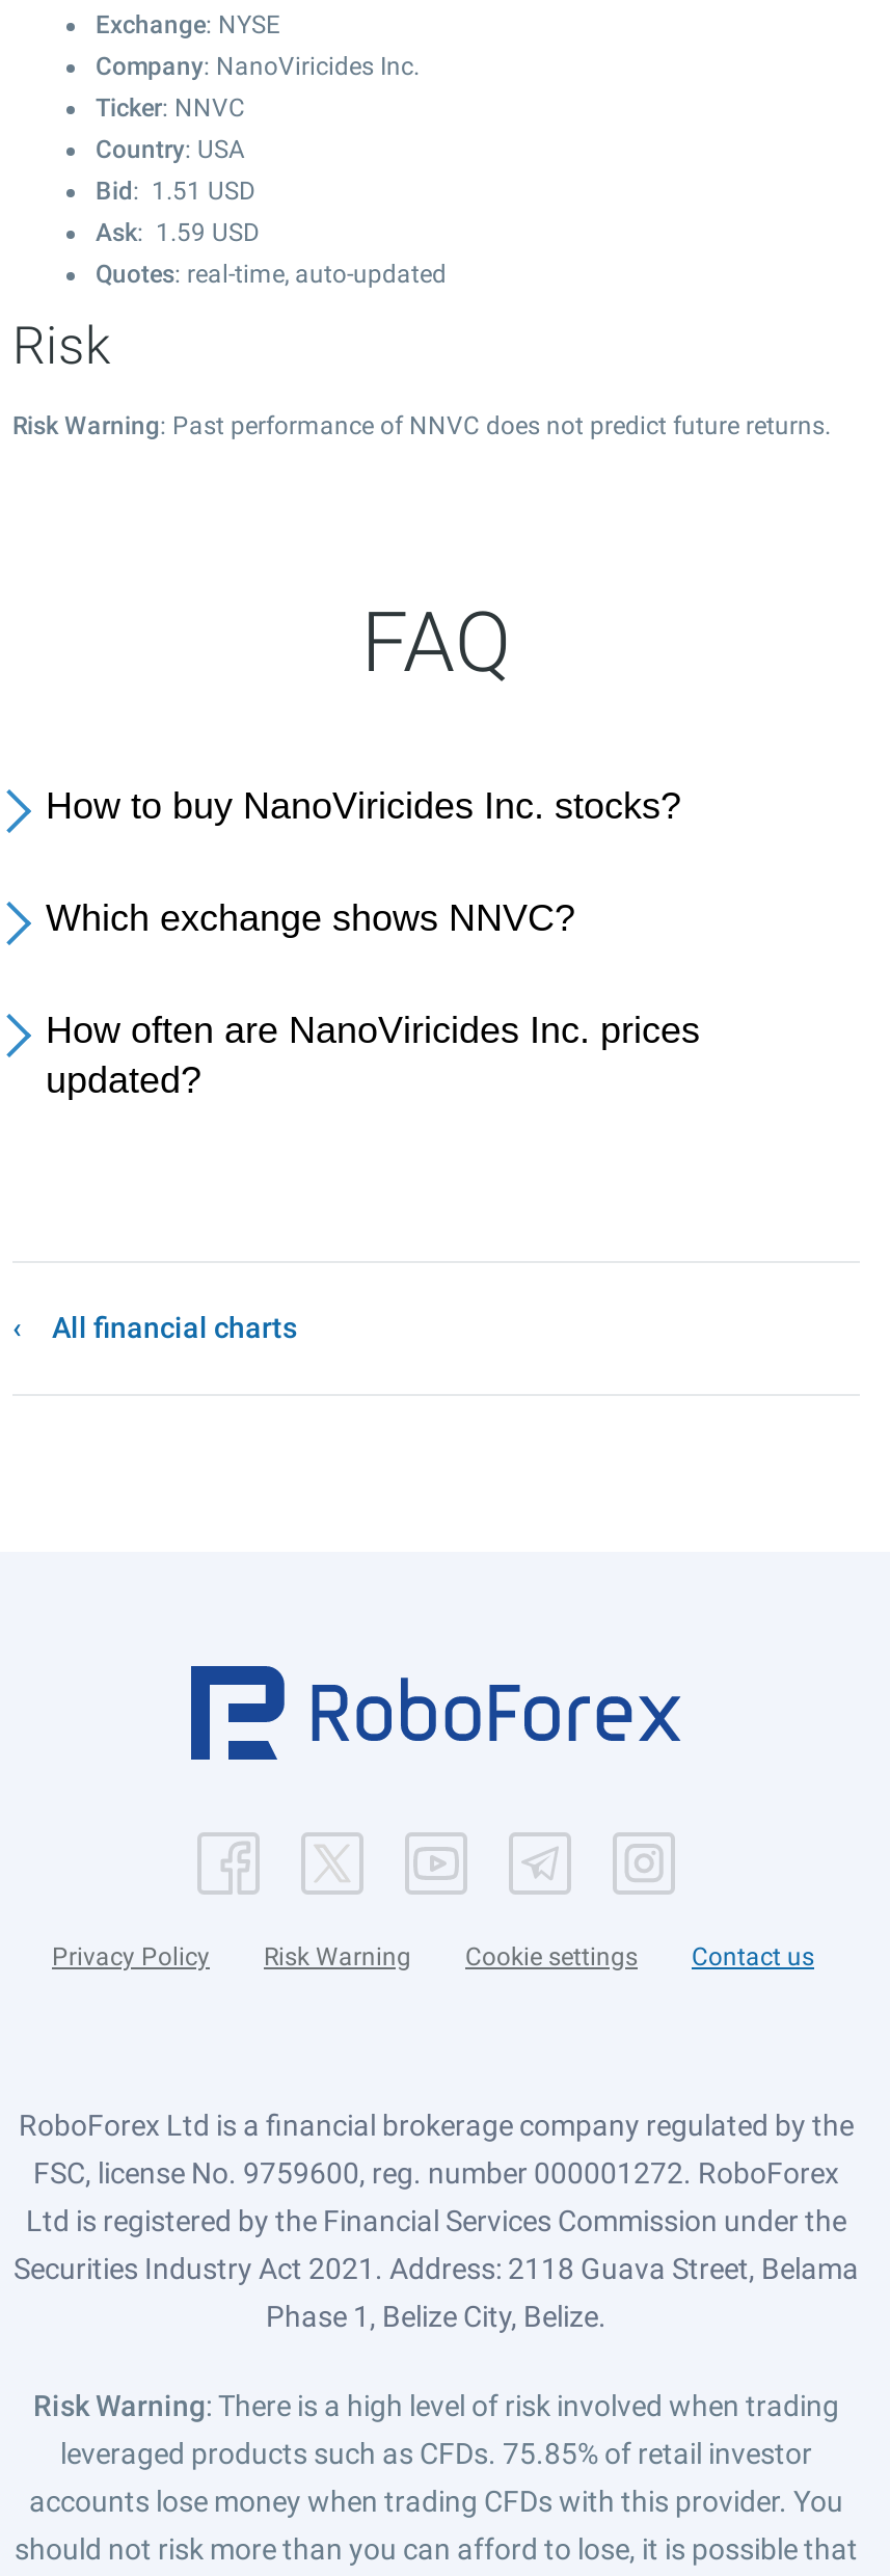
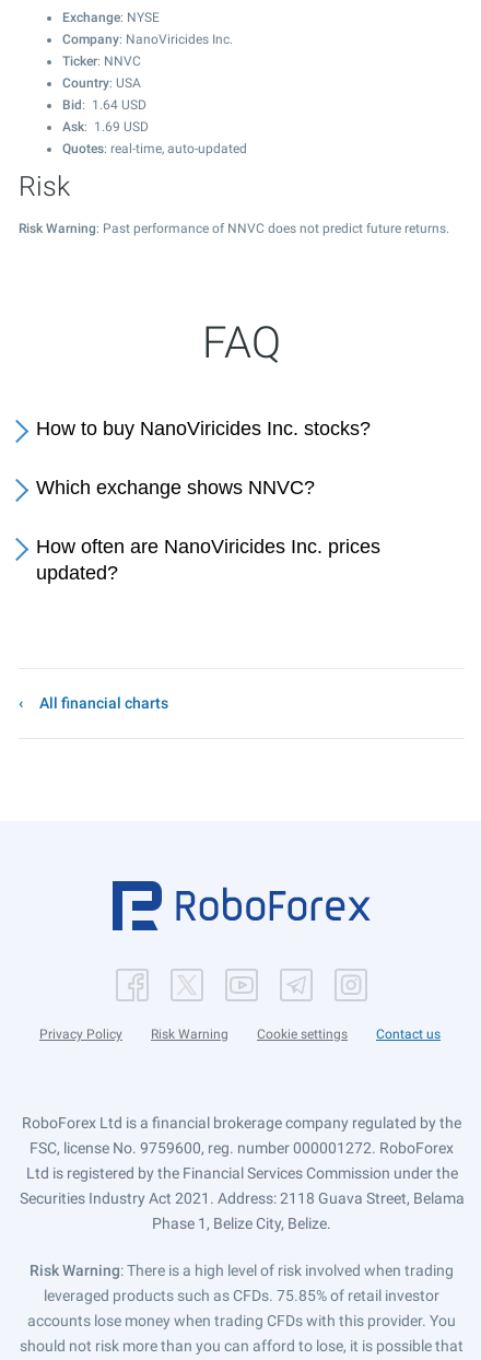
[96,177,255,206] Bid: 1.51 USD -> [62,97,146,113] Bid: 1.64 USD
[96,218,260,247] Ask: 1.59 USD -> [62,119,149,134] Ask: 1.69 USD

